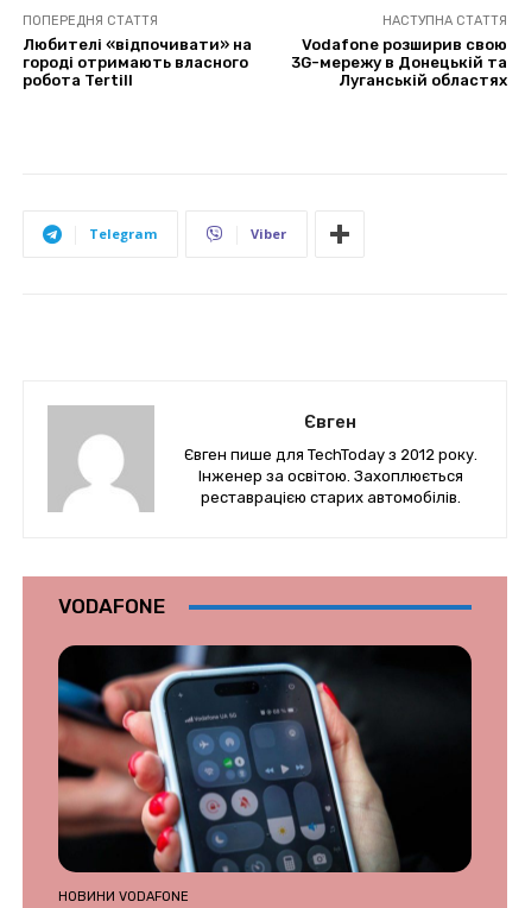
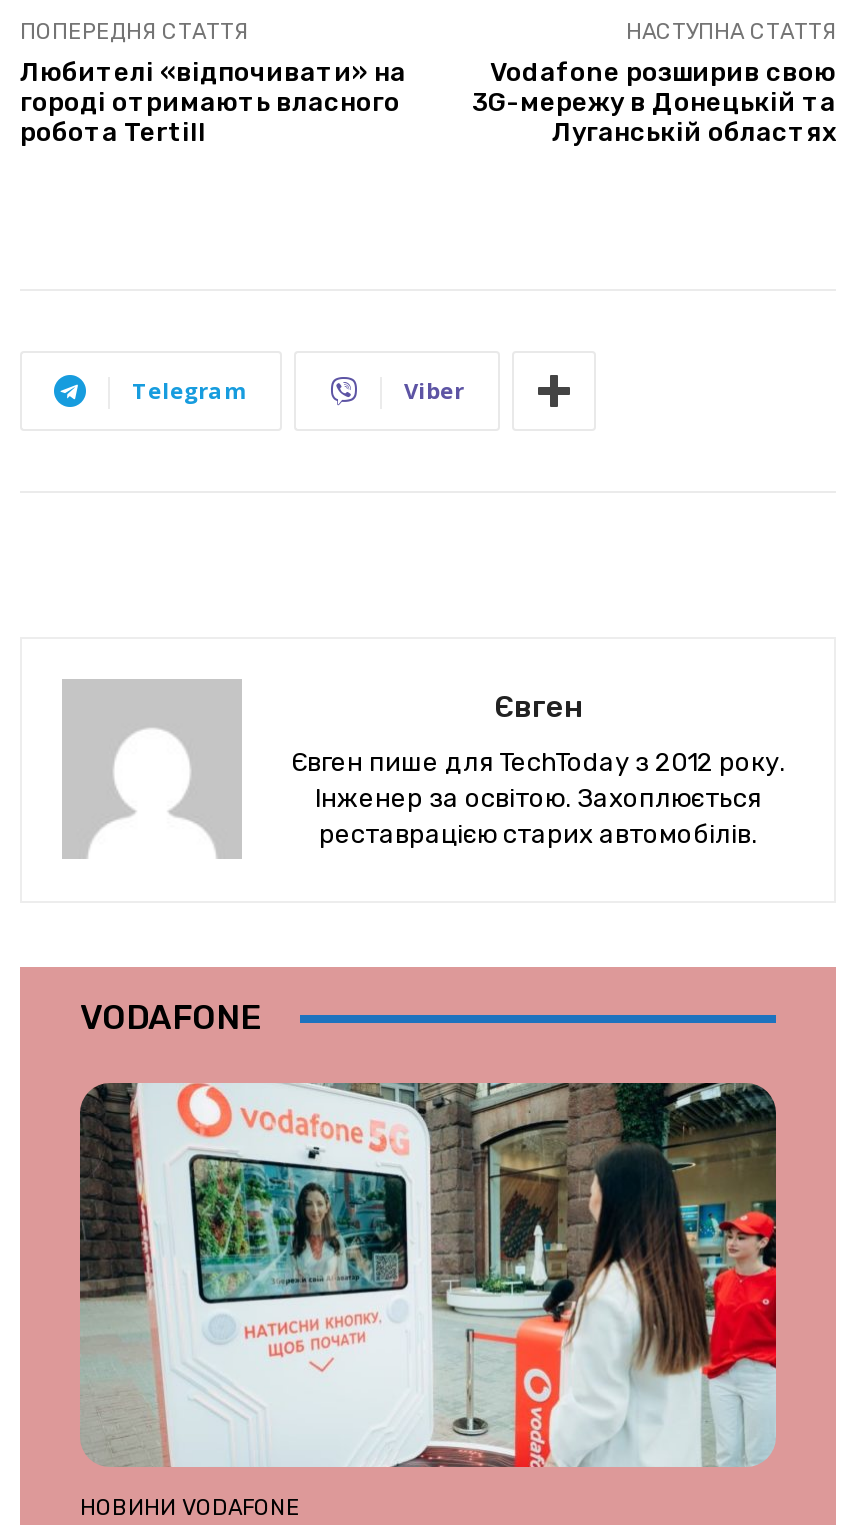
[57,644,473,874] [image] -> [78,1081,778,1469] [image]

